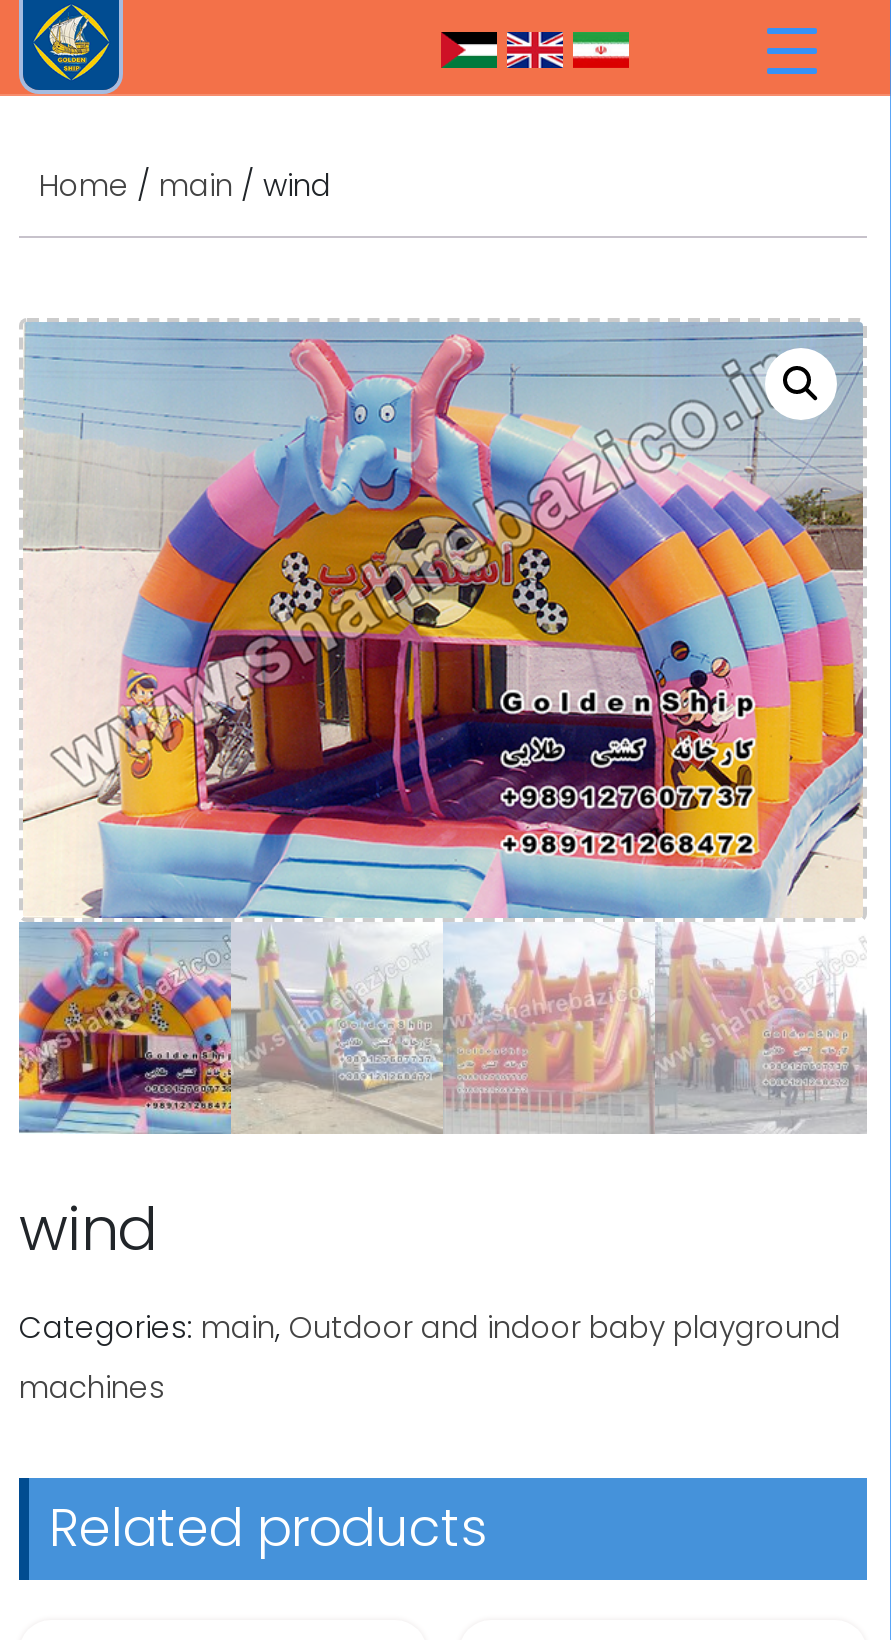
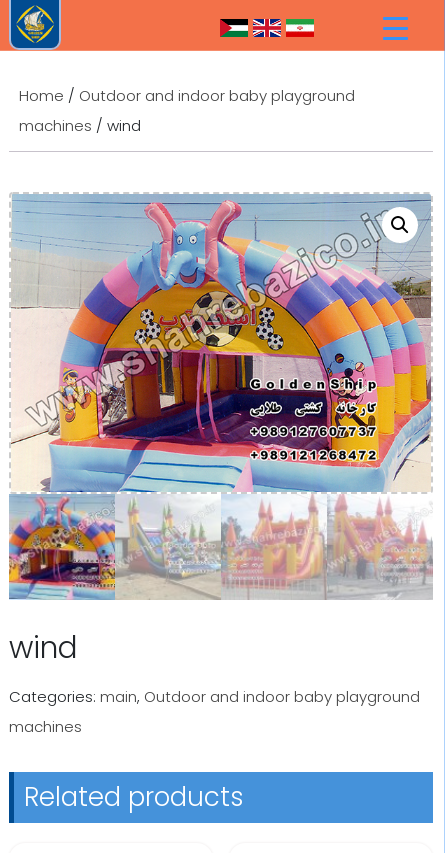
[39,164,331,206] Home / main / wind -> [19,85,355,136] Home / Outdoor and indoor baby playground | machines / wind

